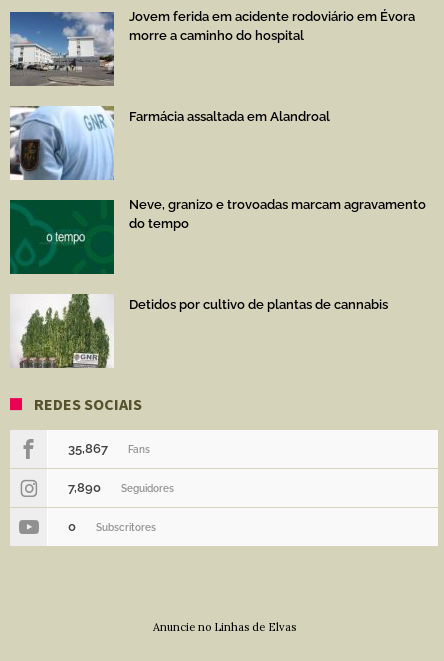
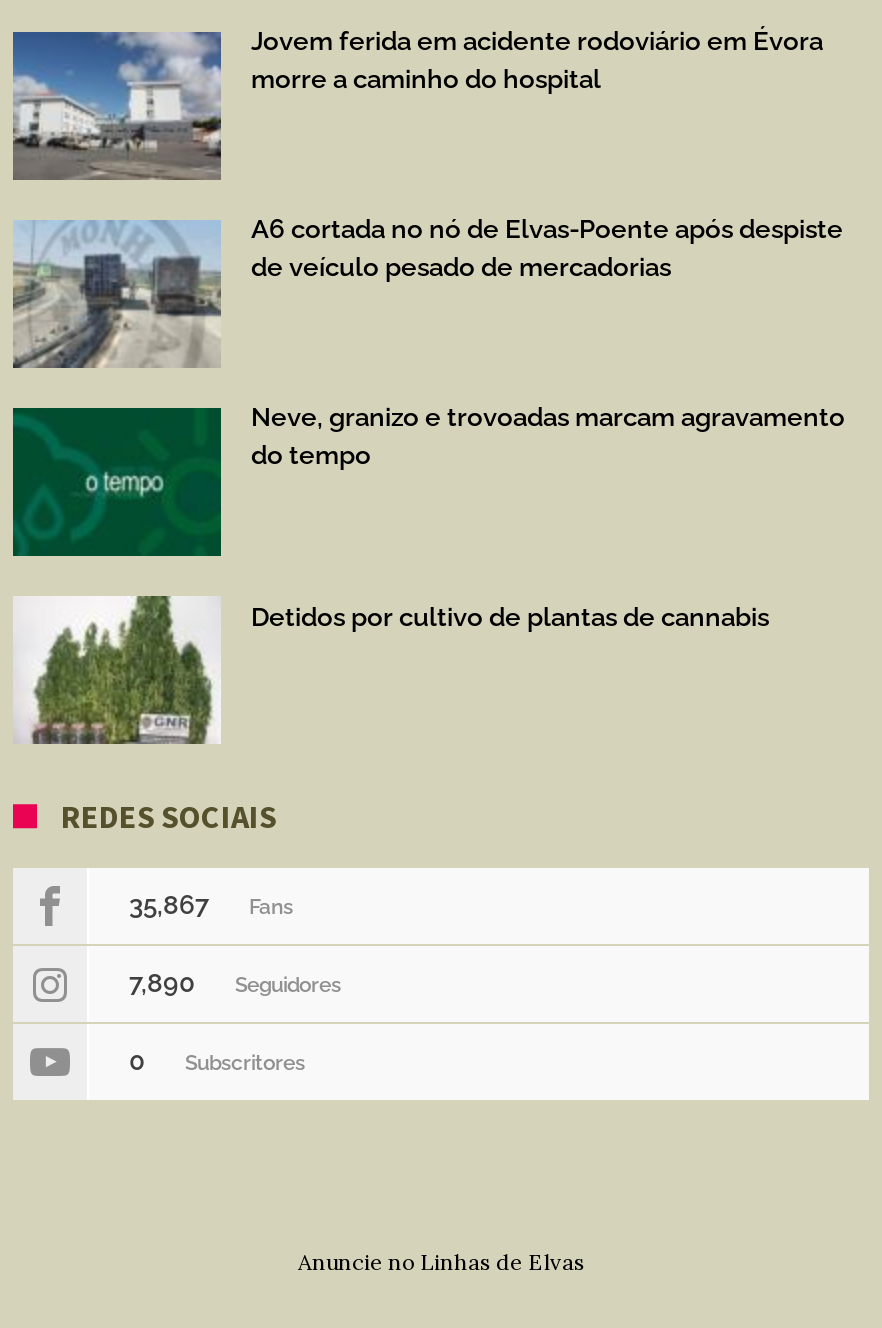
[10,105,330,181] [image] | Farmácia assaltada em Alandroal -> [11,214,843,370] [image] | A6 cortada no nó de Elvas-Poente após despiste | de veículo pesado de mercadorias

